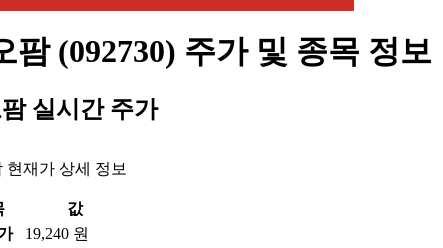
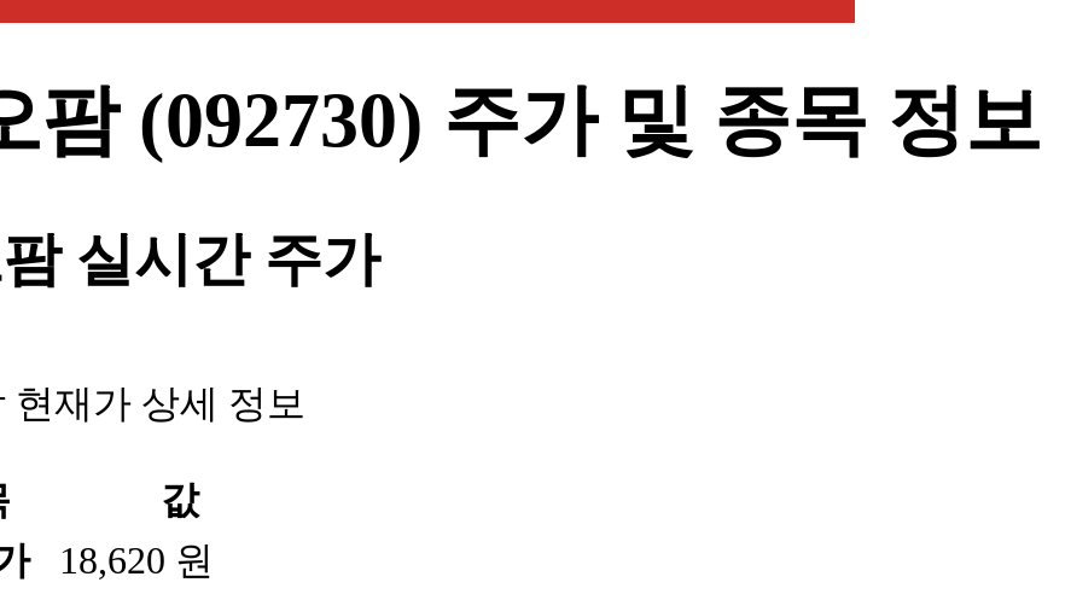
[24,225,88,242] 19,240 원 -> [59,540,214,581] 18,620 원

